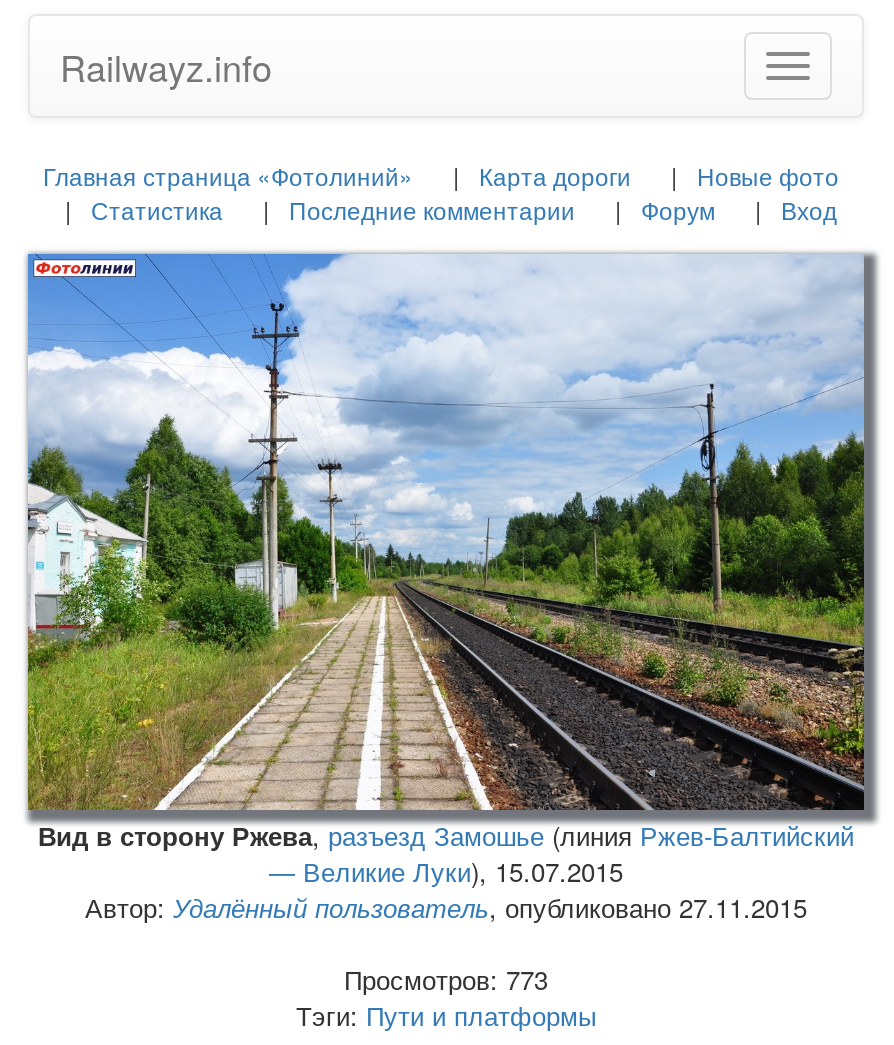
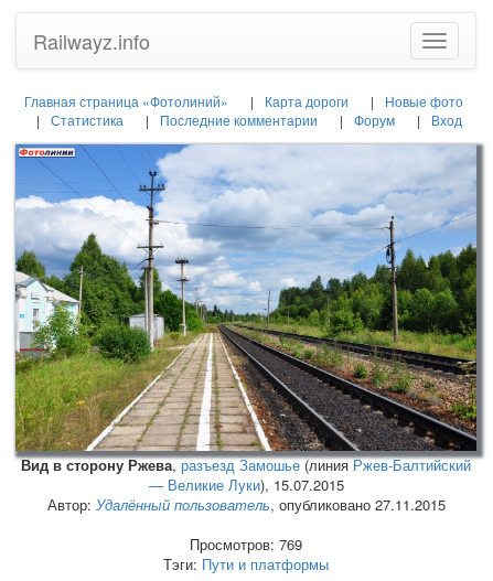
[344,959,548,997] Просмотров: 773 -> [190,533,302,554] Просмотров: 769

